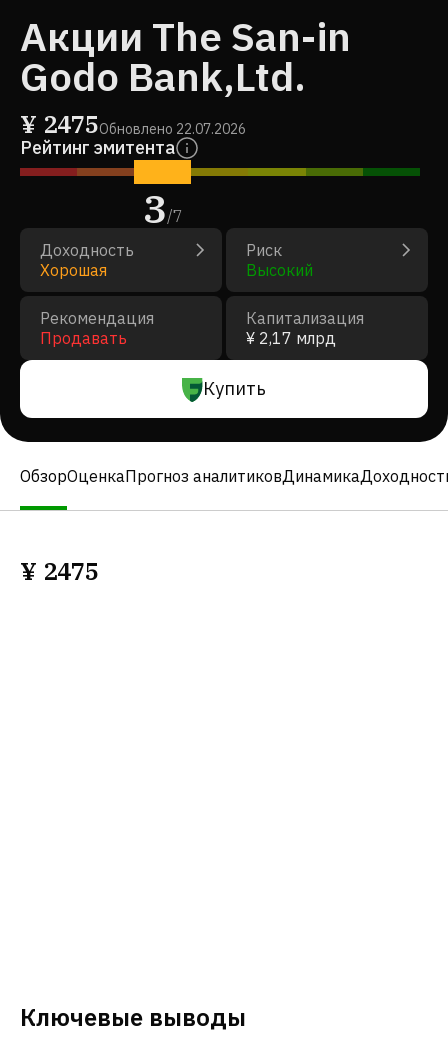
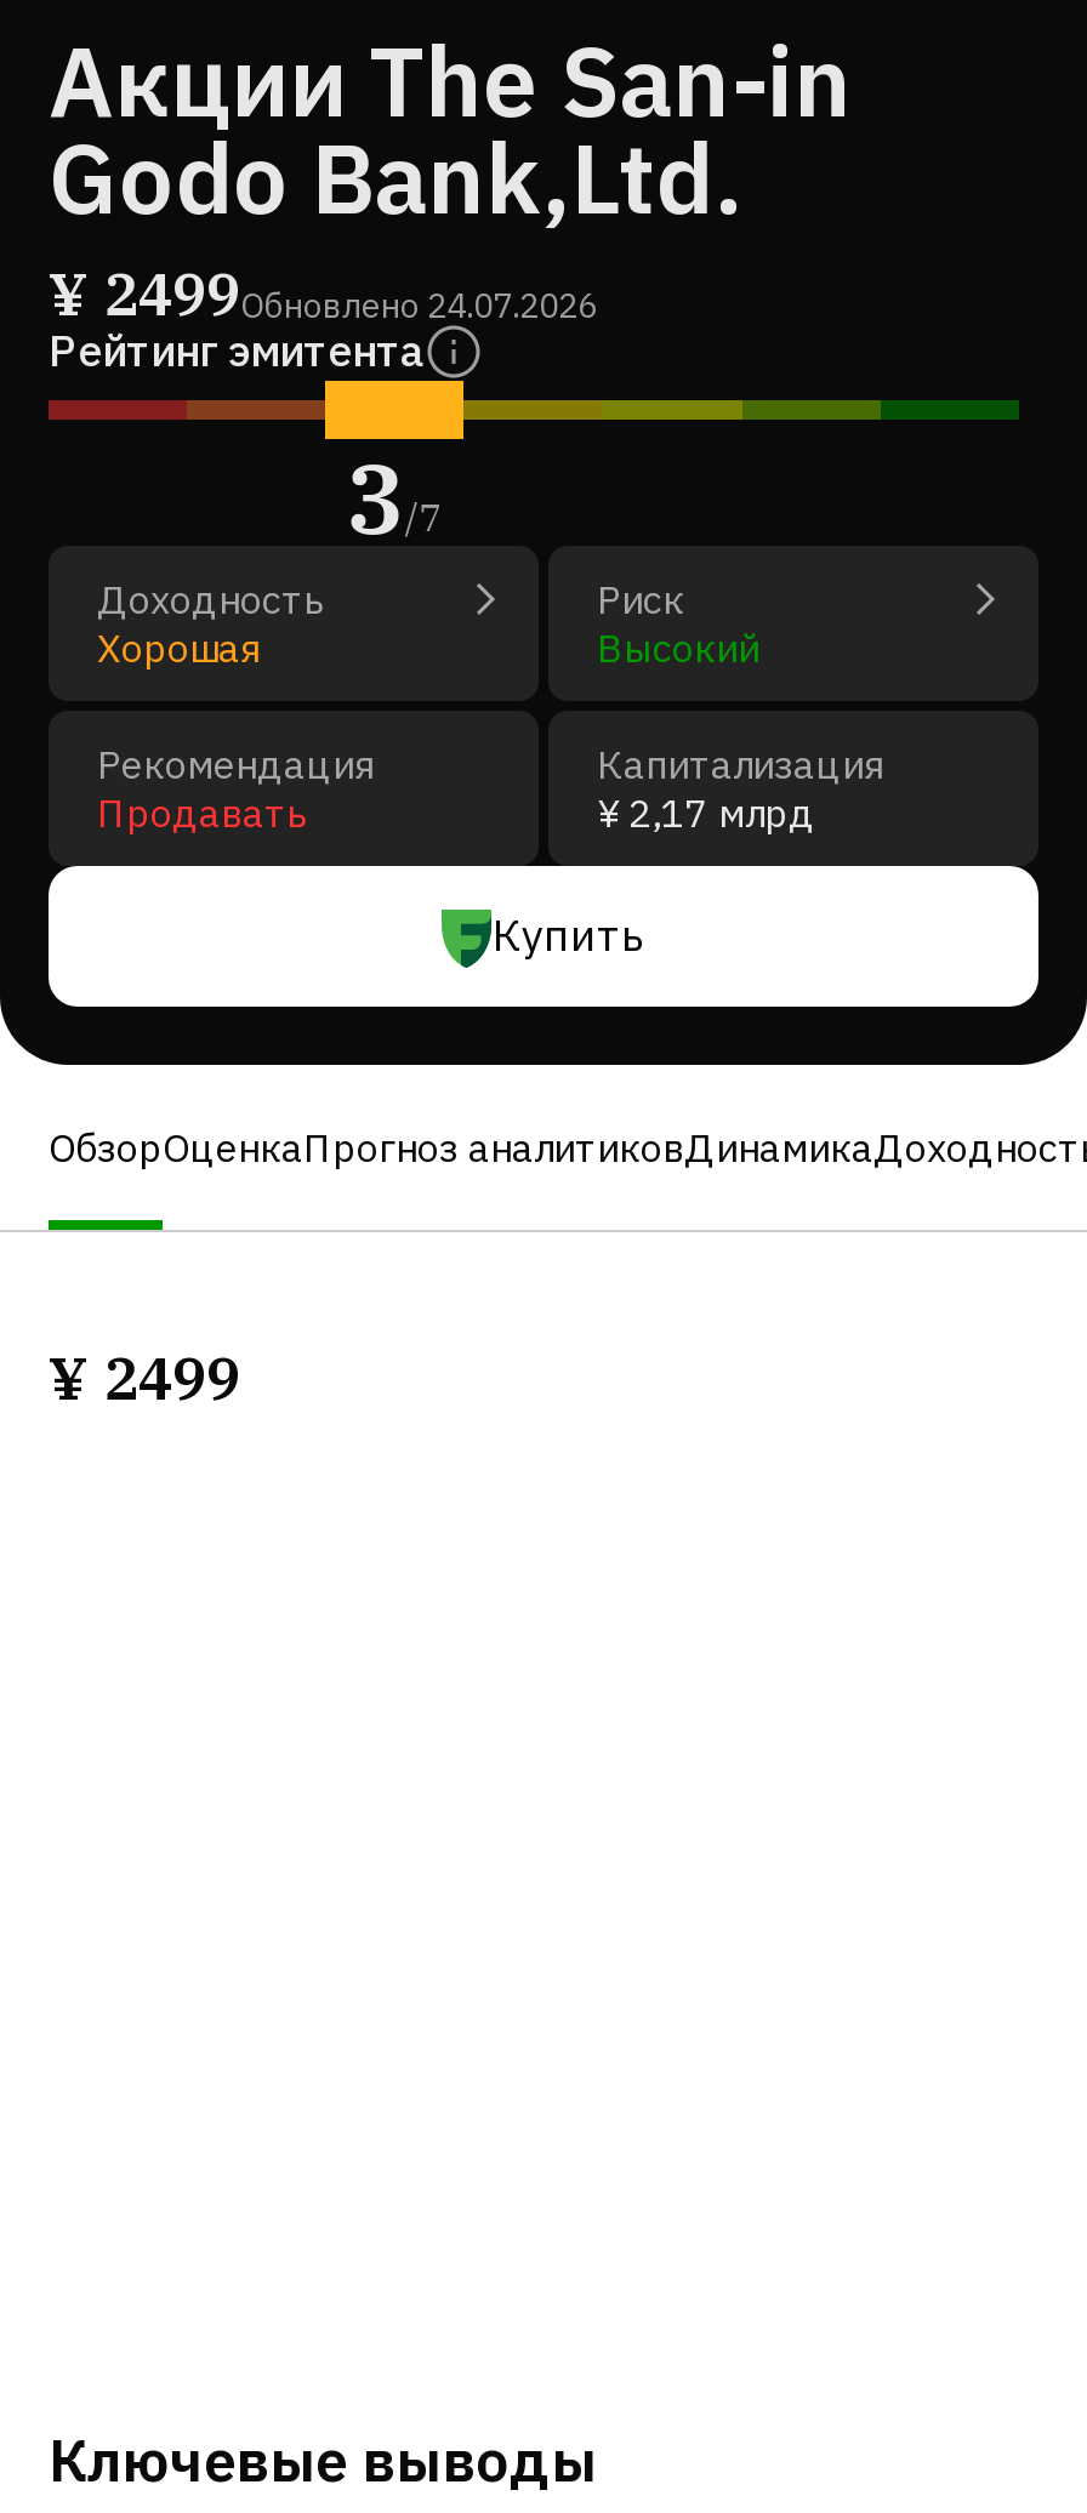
[20,108,246,140] ¥ 2475Обновлено 22.07.2026 -> [49,255,597,332] ¥ 2499Обновлено 24.07.2026
[20,555,99,587] ¥ 2475 -> [49,1339,240,1417] ¥ 2499

